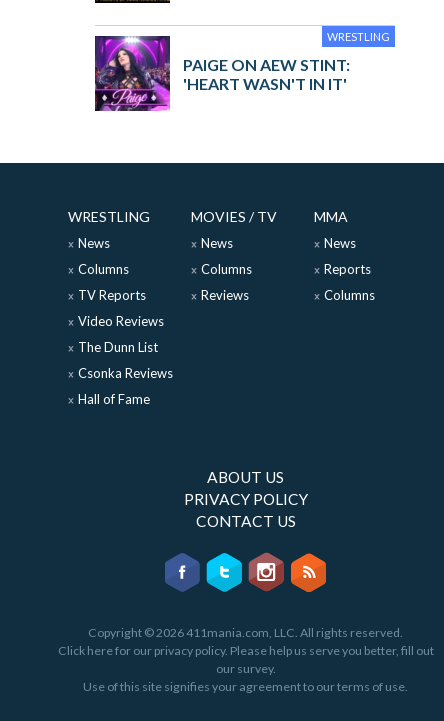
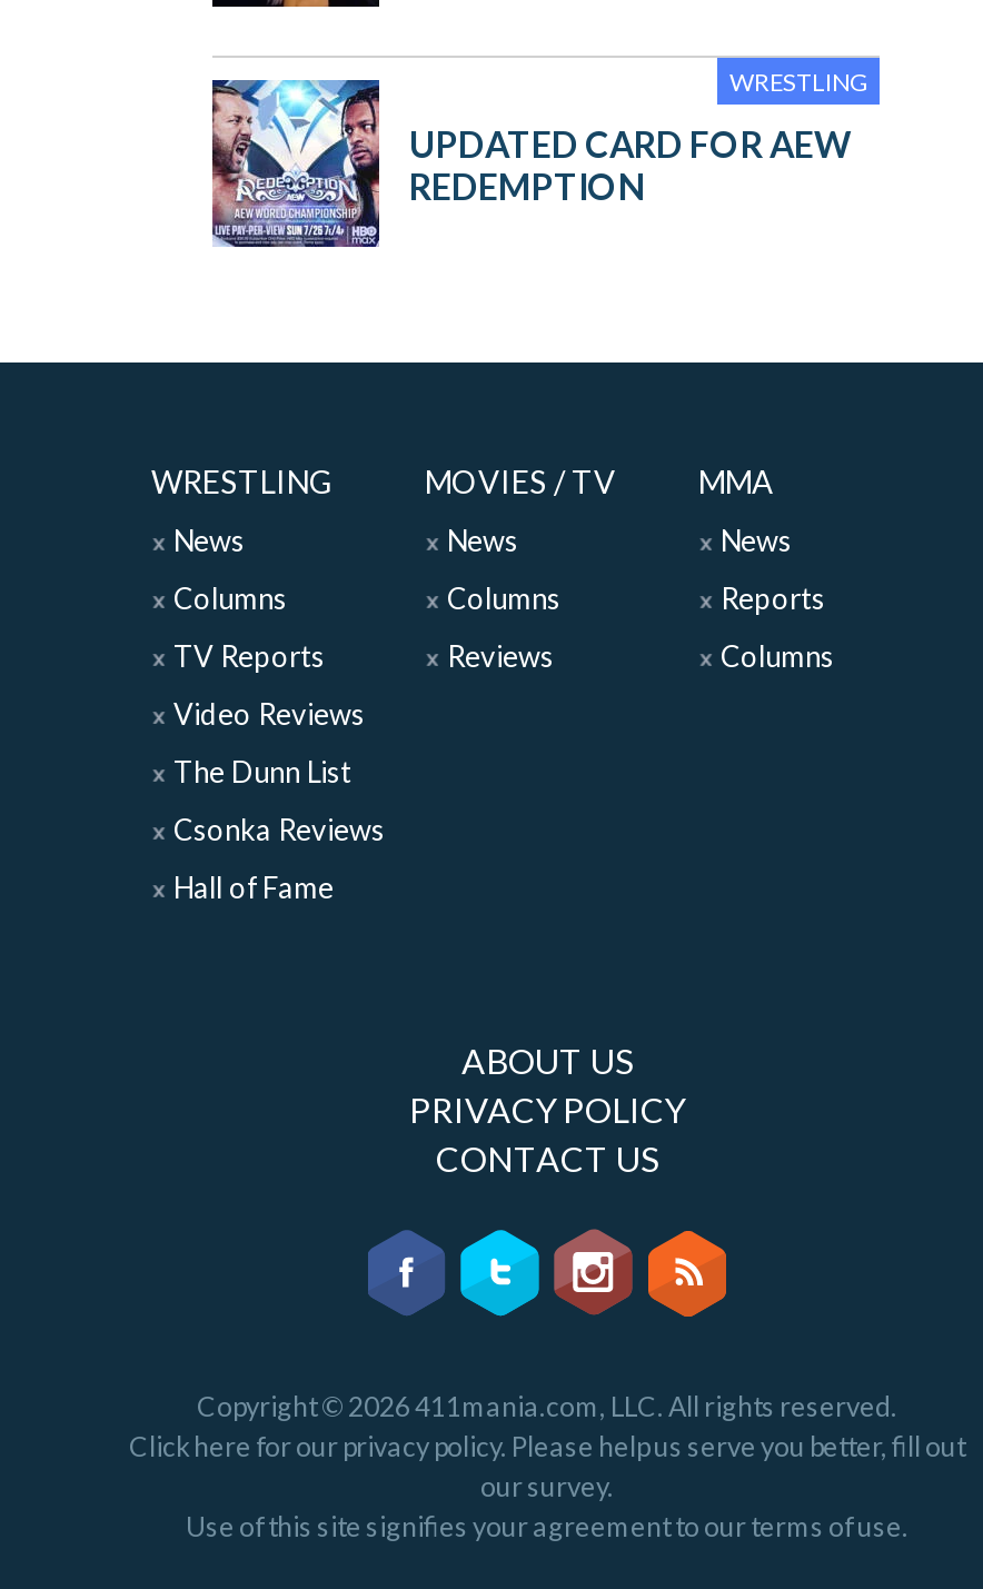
[94,35,350,112] [image] | PAIGE ON AEW STINT: | 'HEART WASN'T IN IT' -> [210,78,852,249] [image] | UPDATED CARD FOR AEW | REDEMPTION

